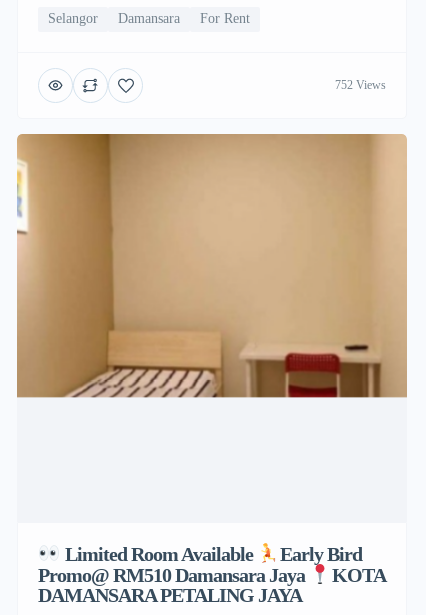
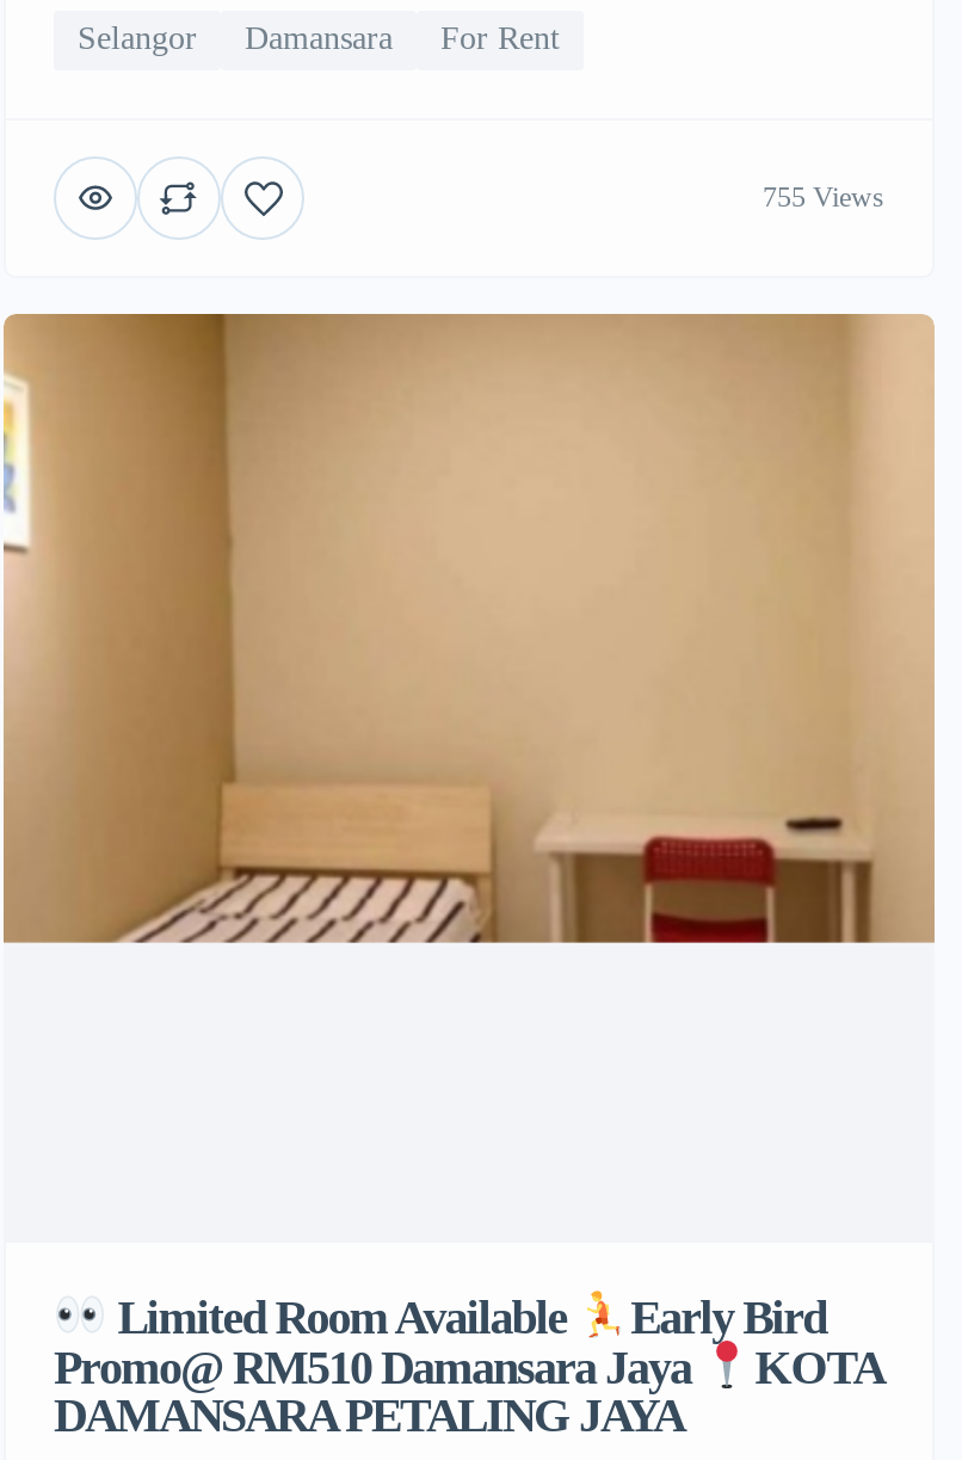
[335,78,386,92] 752 Views -> [763,180,884,214] 755 Views

